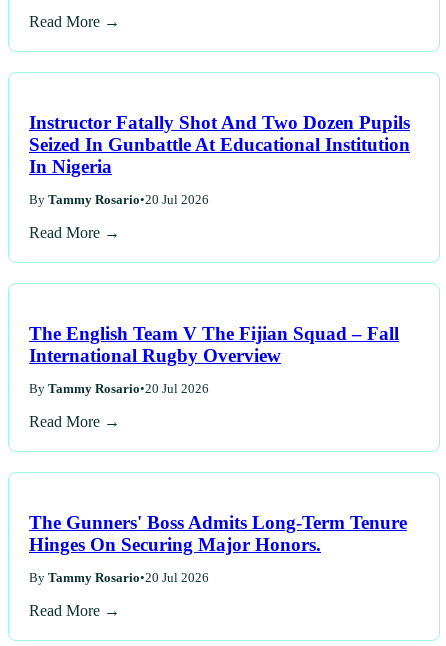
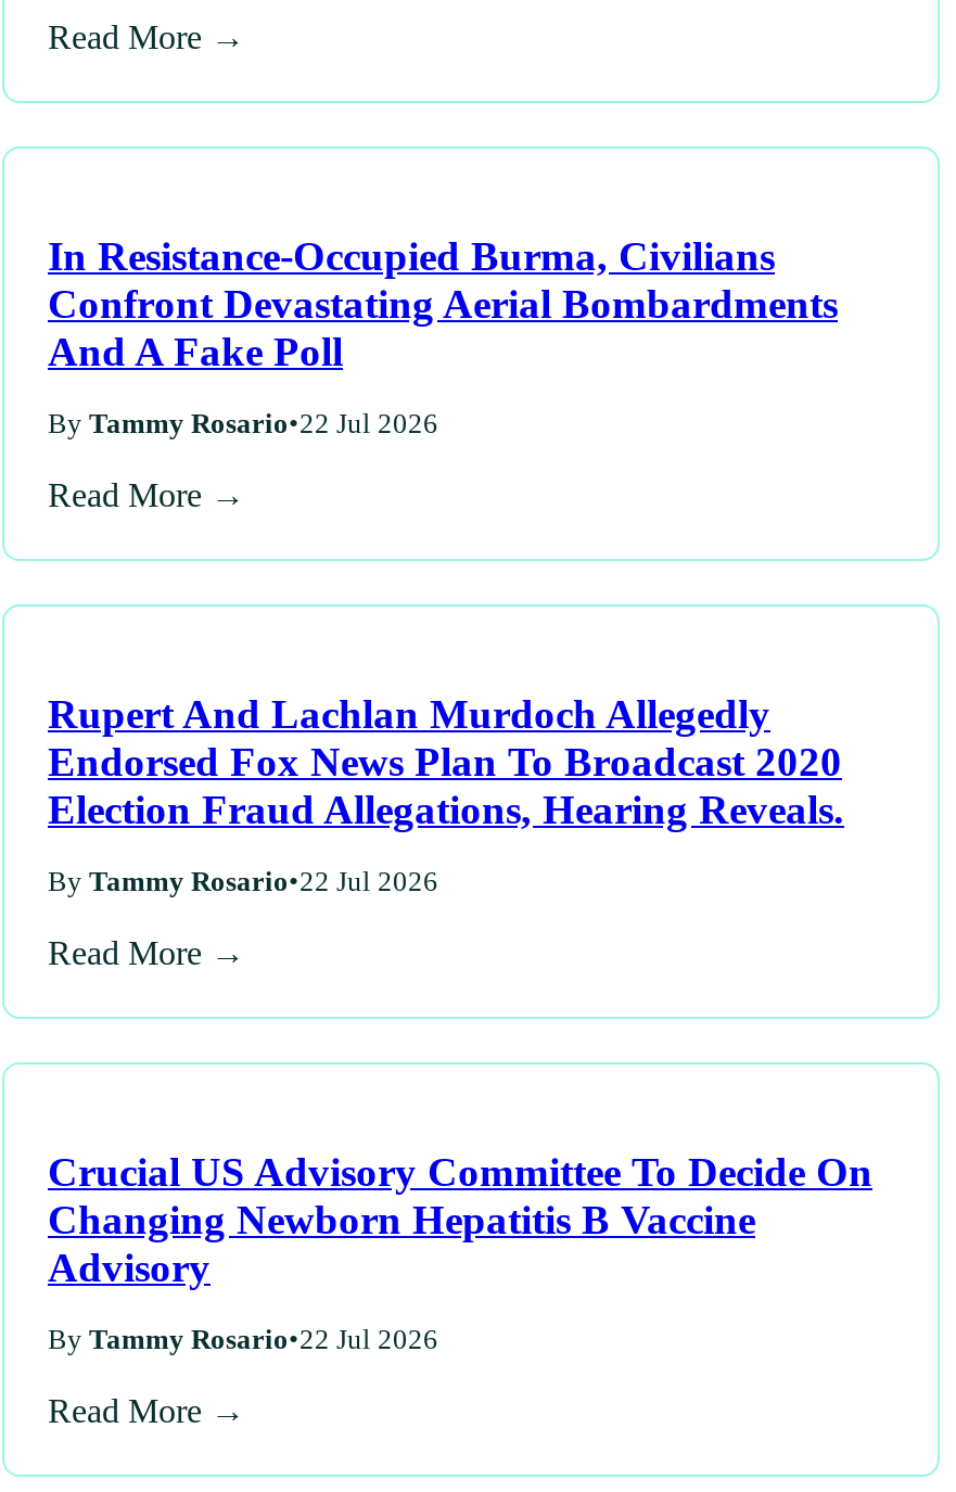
[29,112,410,177] Instructor Fatally Shot And Two Dozen Pupils | Seized In Gunbattle At Educational Institution | In Nigeria -> [48,233,838,374] In Resistance-Occupied Burma, Civilians | Confront Devastating Aerial Bombardments | And A Fake Poll
[29,193,209,207] By Tammy Rosario•20 Jul 2026 -> [48,409,438,439] By Tammy Rosario•22 Jul 2026
[29,323,399,366] The English Team V The Fijian Squad – Fall | International Rugby Overview -> [48,691,844,832] Rupert And Lachlan Murdoch Allegedly | Endorsed Fox News Plan To Broadcast 2020 | Election Fraud Allegations, Hearing Reveals.
[29,382,209,396] By Tammy Rosario•20 Jul 2026 -> [48,867,438,898] By Tammy Rosario•22 Jul 2026
[29,512,407,555] The Gunners' Boss Admits Long-Term Tenure | Hinges On Securing Major Honors. -> [48,1150,872,1291] Crucial US Advisory Committee To Decide On | Changing Newborn Hepatitis B Vaccine | Advisory
[29,571,209,585] By Tammy Rosario•20 Jul 2026 -> [48,1326,438,1356] By Tammy Rosario•22 Jul 2026

